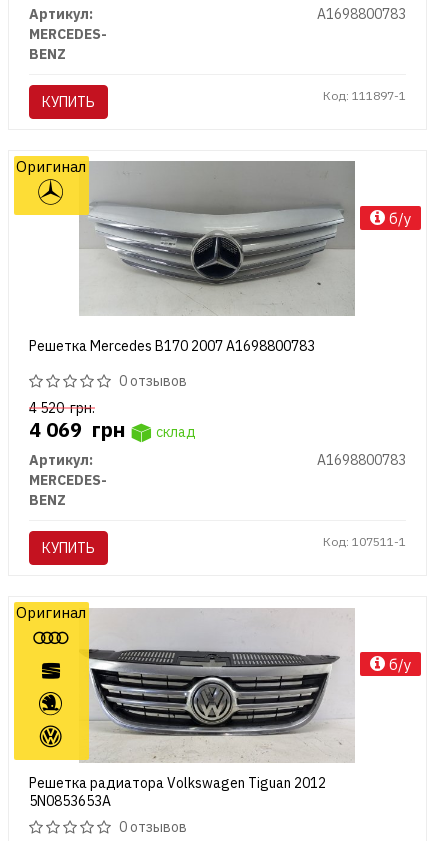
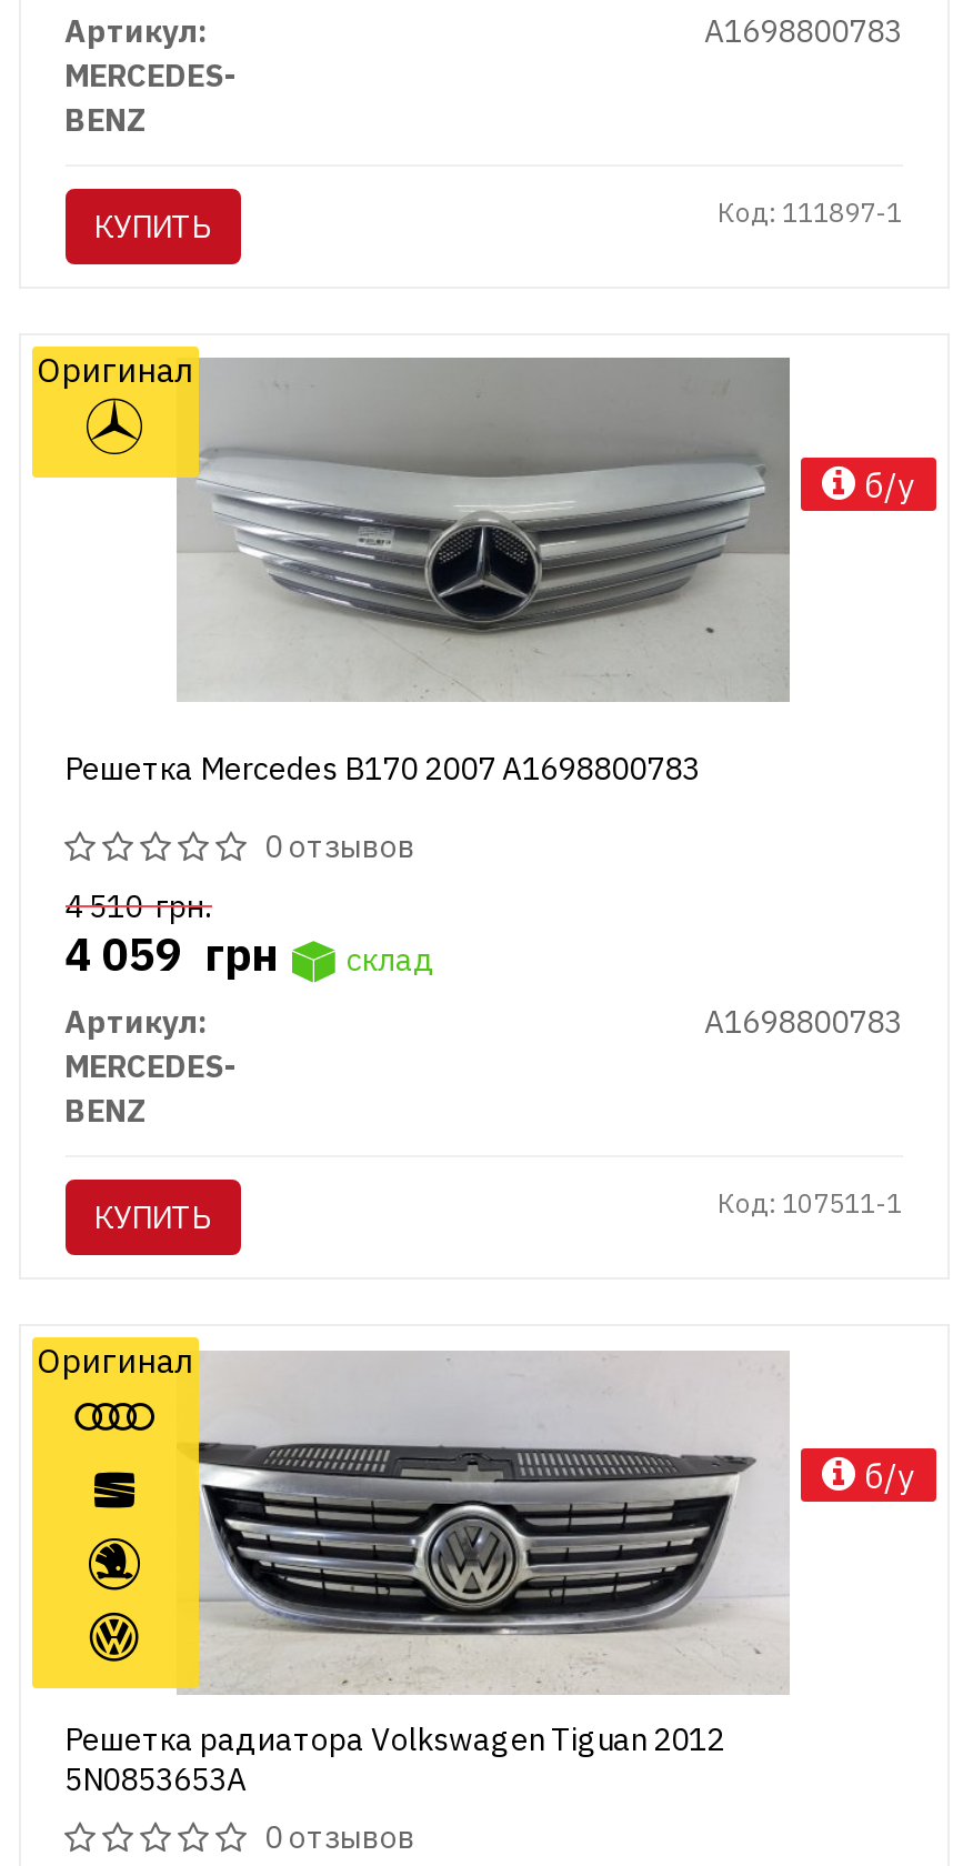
[28,398,94,416] 4 520грн. -> [64,885,211,925] 4 510грн.
[28,415,195,442] 4 069 грн склад -> [64,923,435,983] 4 059 грн склад

